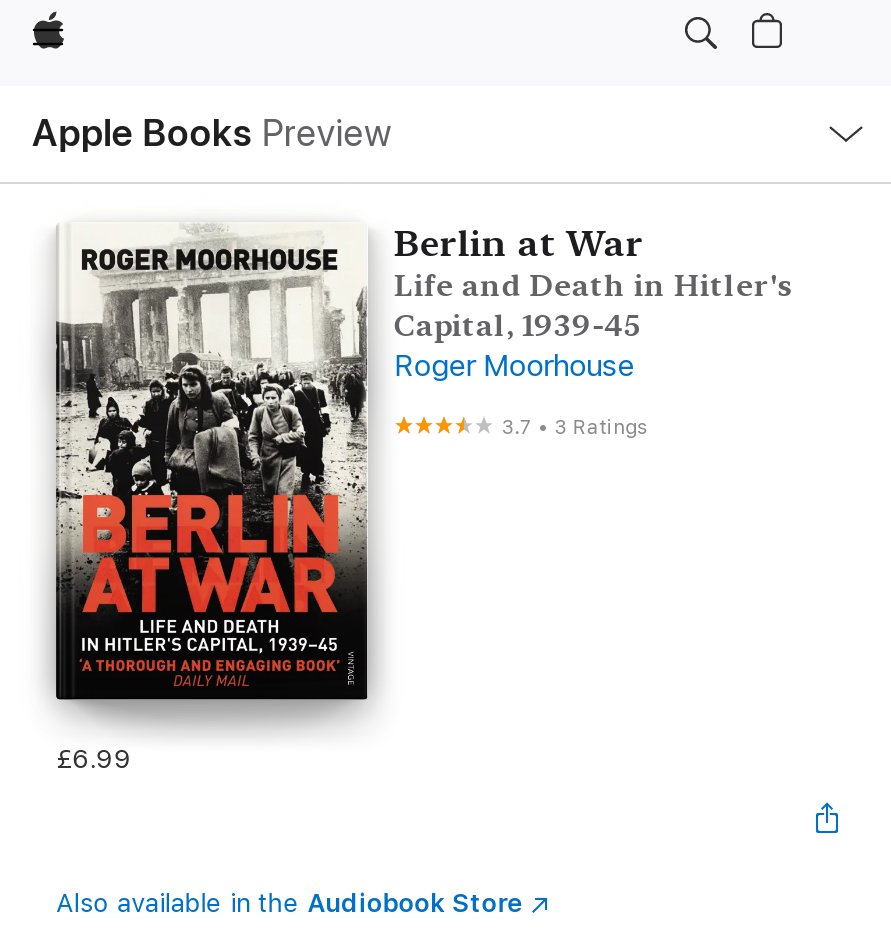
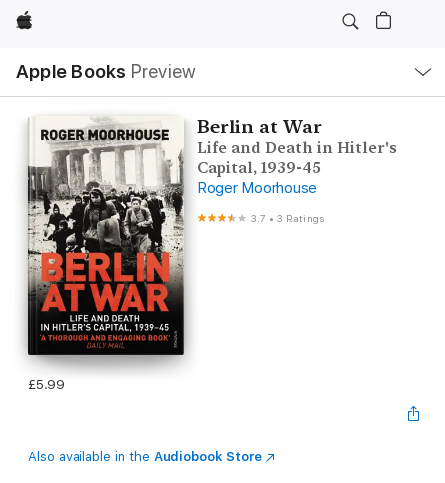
[56,743,131,773] £6.99 -> [28,376,65,391] £5.99

